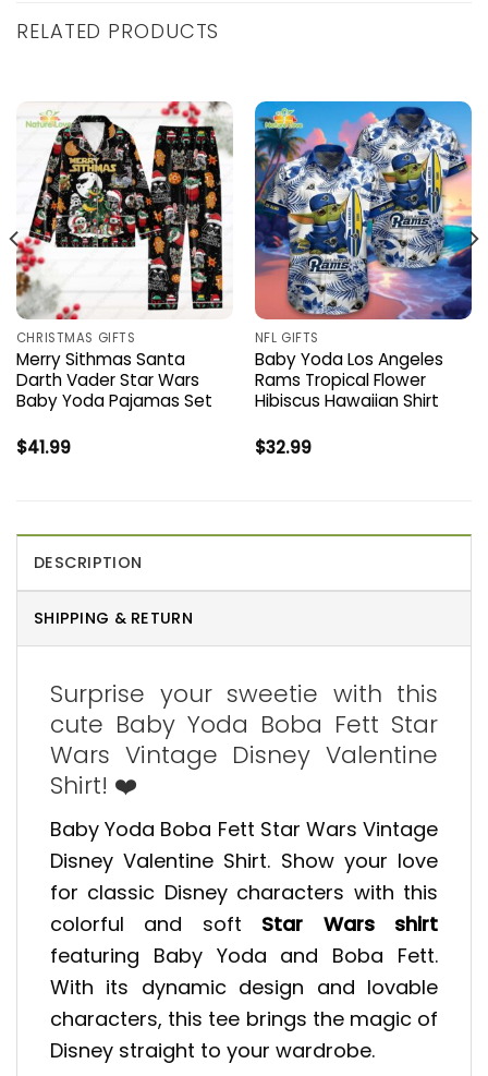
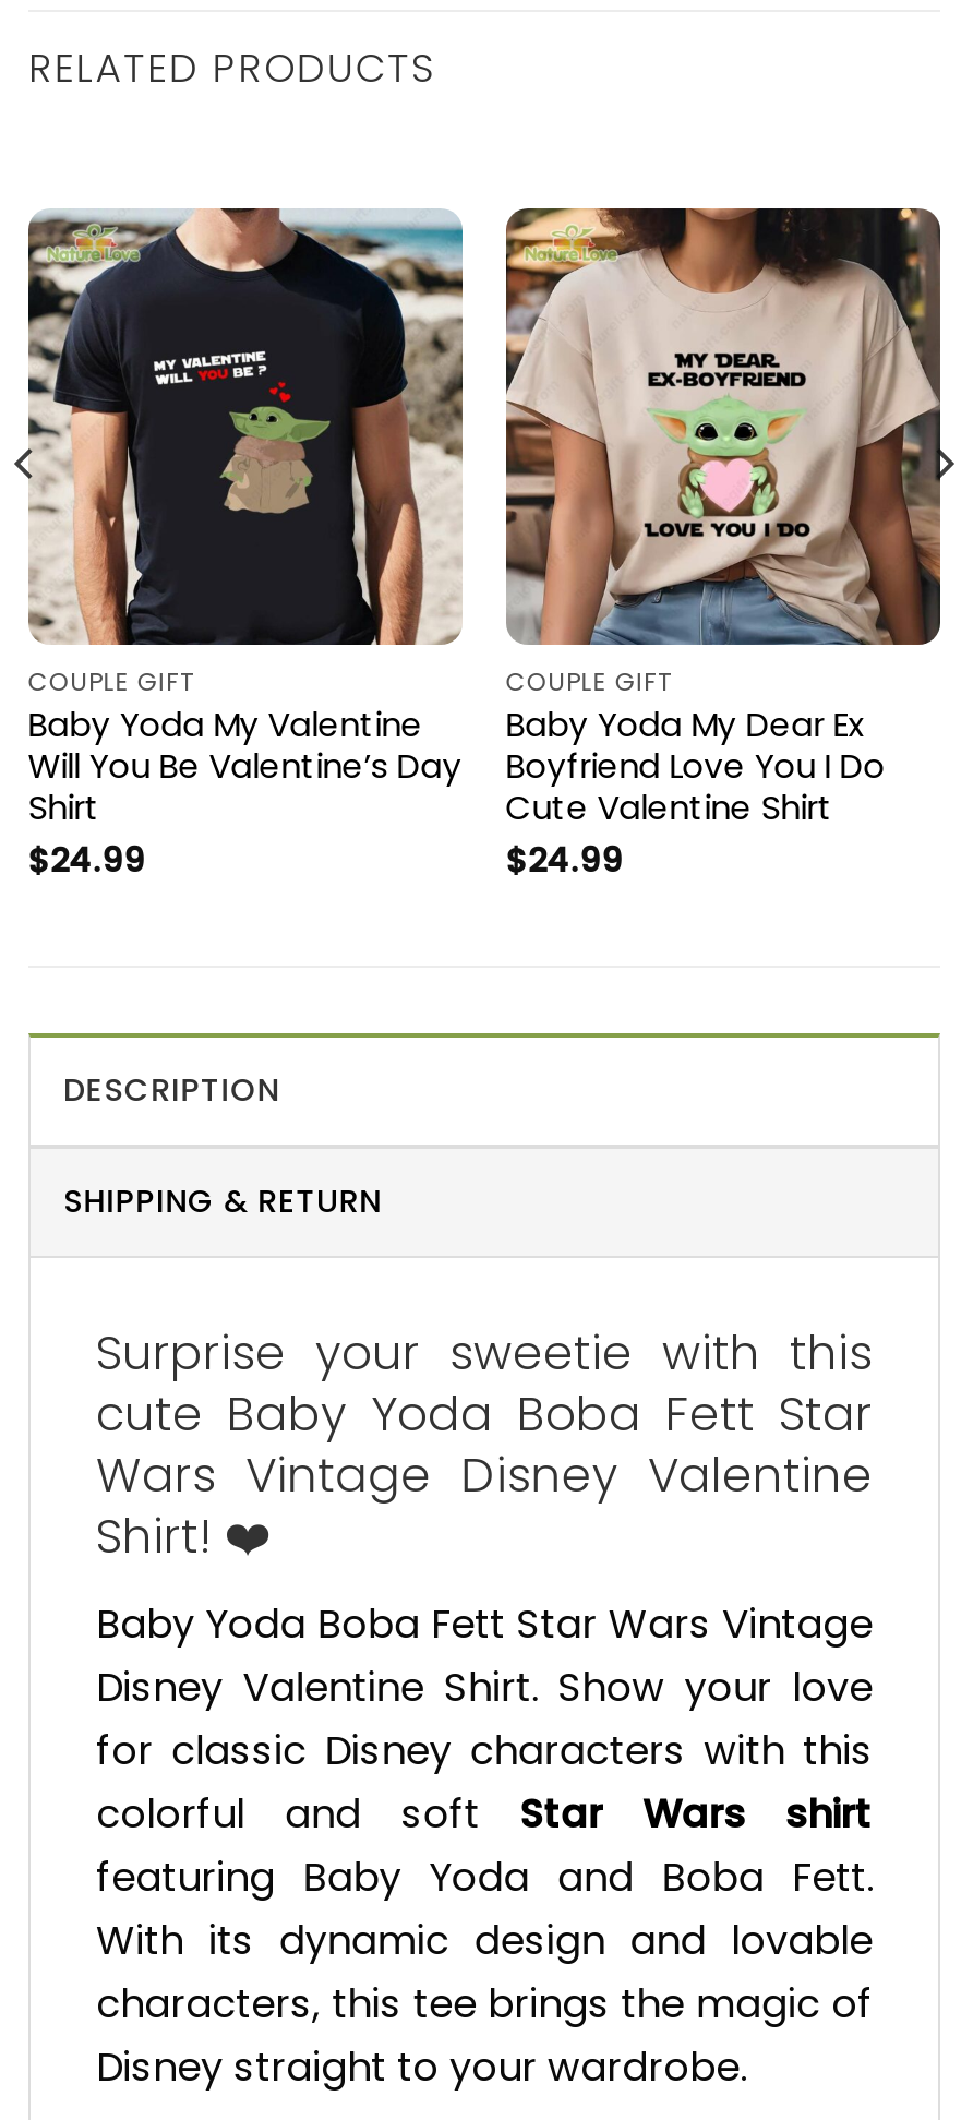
[9,101,233,459] [image] | CHRISTMAS GIFTS | Merry Sithmas Santa | Darth Vader Star Wars | Baby Yoda Pajamas Set | $41.99 -> [13,206,465,883] [image] | COUPLE GIFT | Baby Yoda My Valentine | Will You Be Valentine’s Day | Shirt | $24.99
[254,100,479,459] [image] | NFL GIFTS | Baby Yoda Los Angeles | Rams Tropical Flower | Hibiscus Hawaiian Shirt | $32.99 -> [504,206,956,883] [image] | COUPLE GIFT | Baby Yoda My Dear Ex | Boyfriend Love You I Do | Cute Valentine Shirt | $24.99

